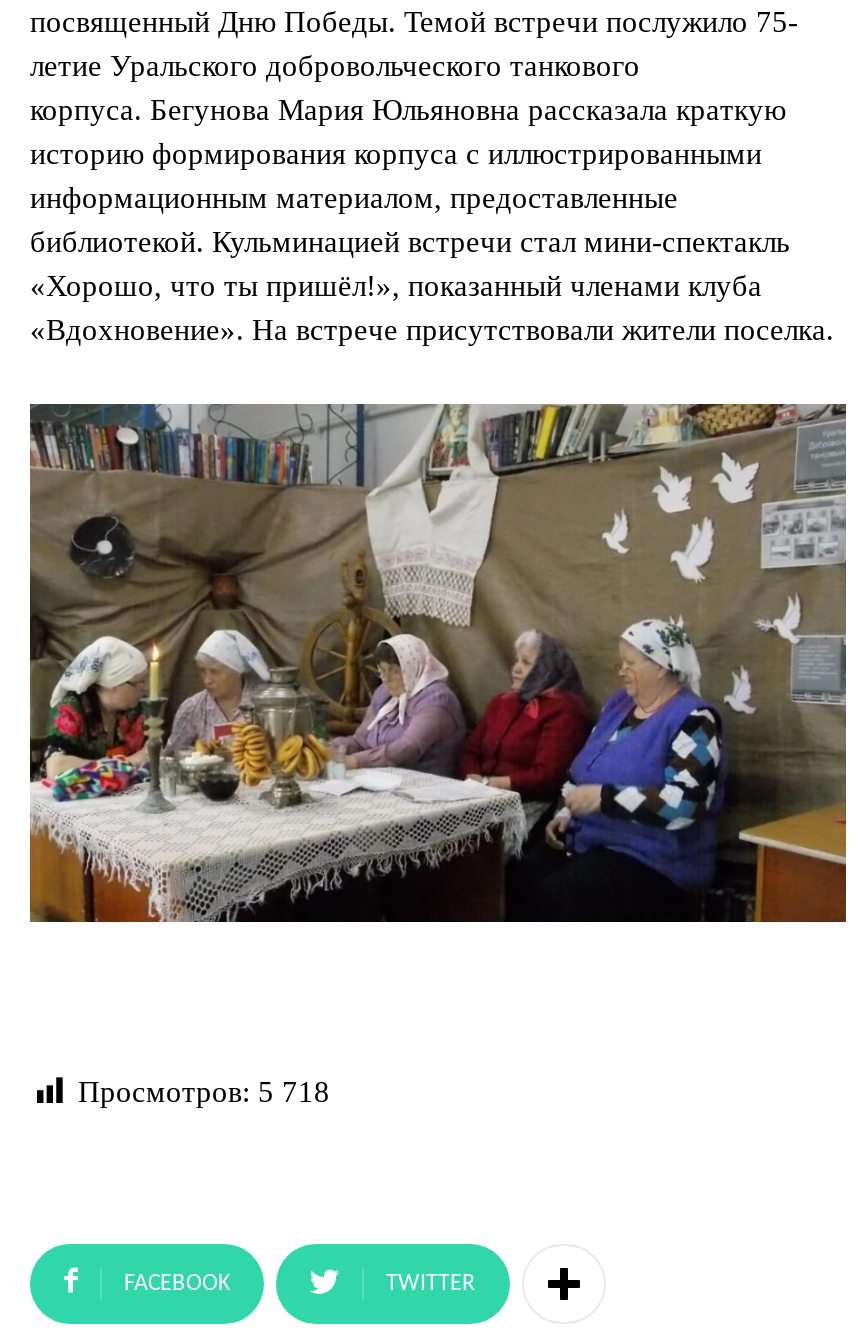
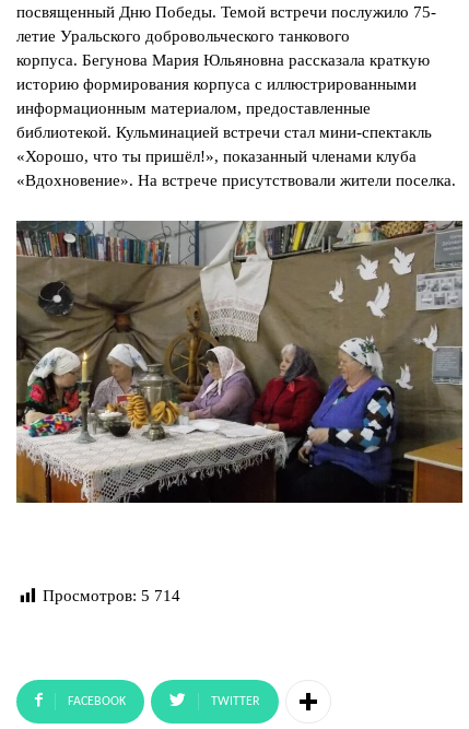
[78,1075,330,1107] Просмотров: 5 718 -> [43,587,180,605] Просмотров: 5 714

